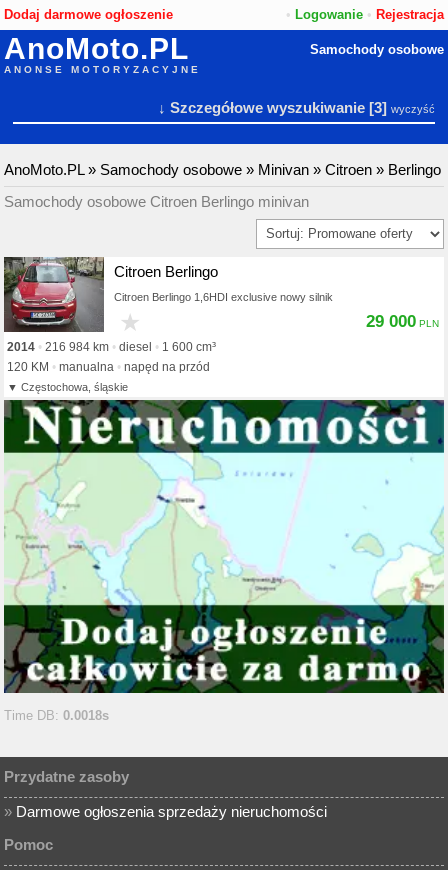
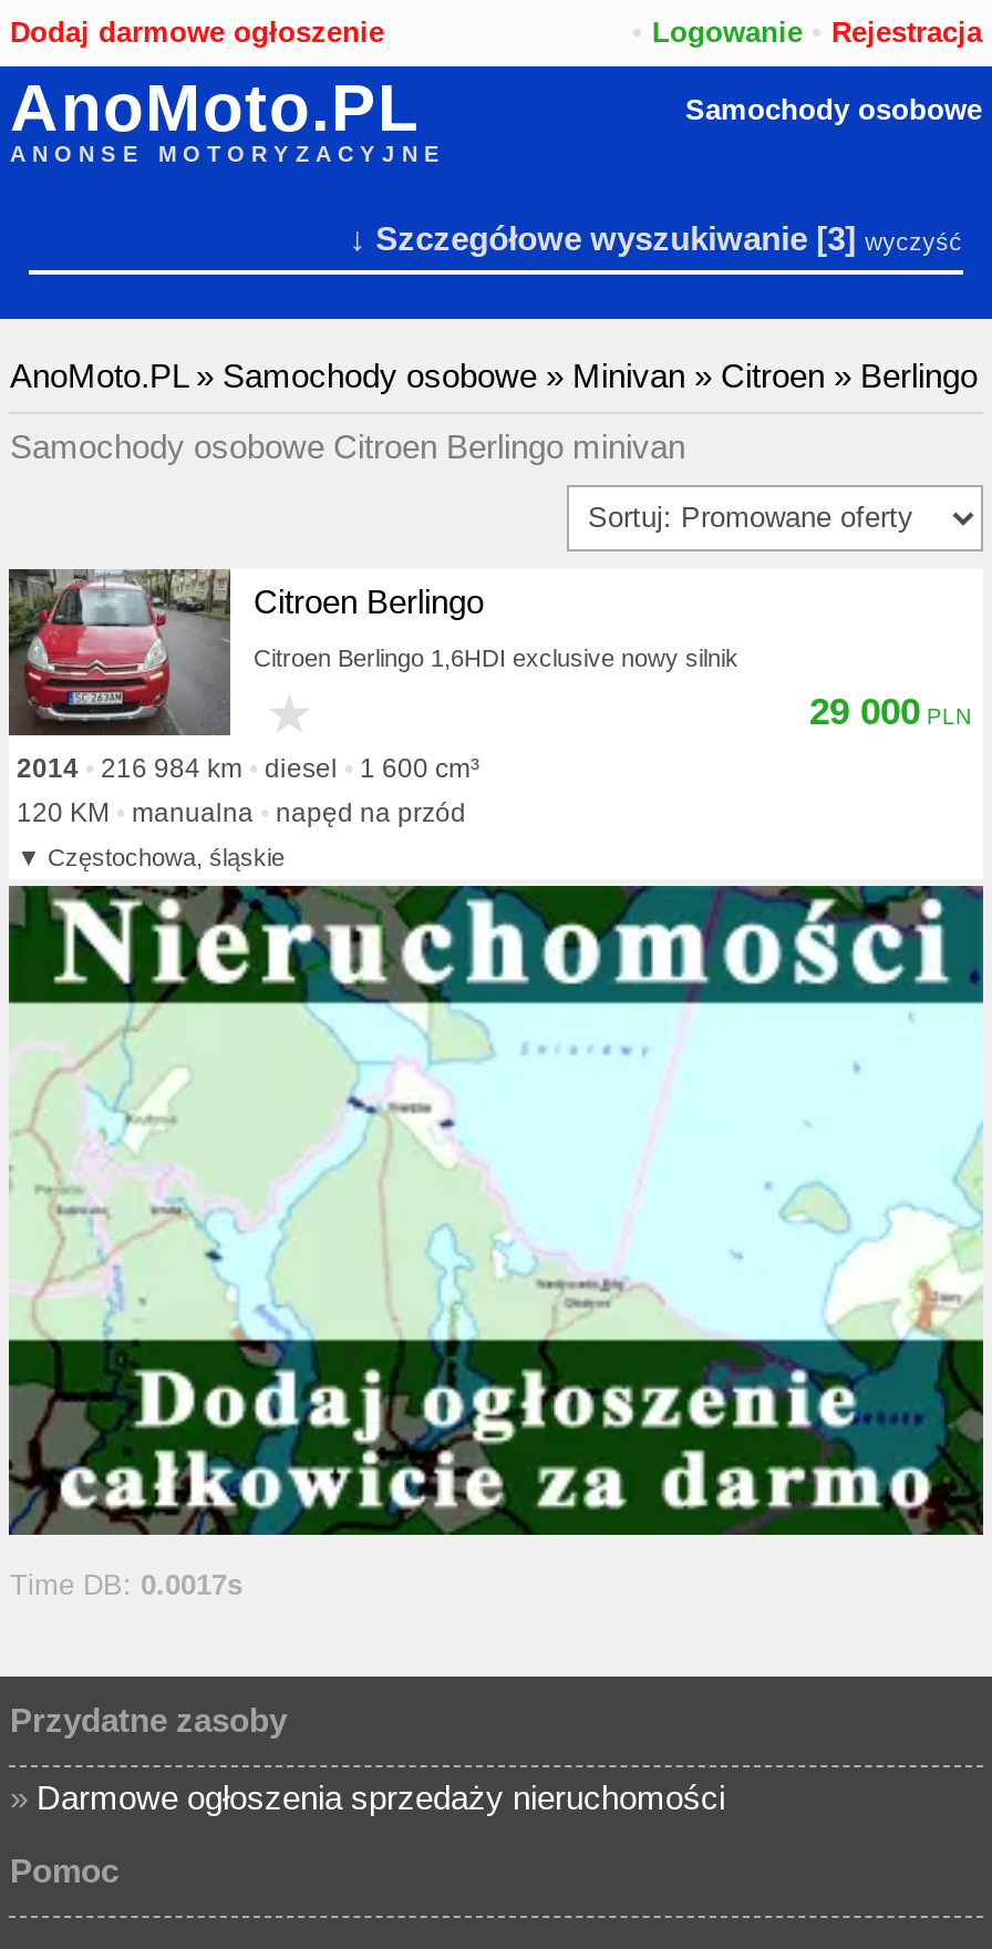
[4,708,109,723] Time DB: 0.0018s -> [10,1567,242,1600] Time DB: 0.0017s

